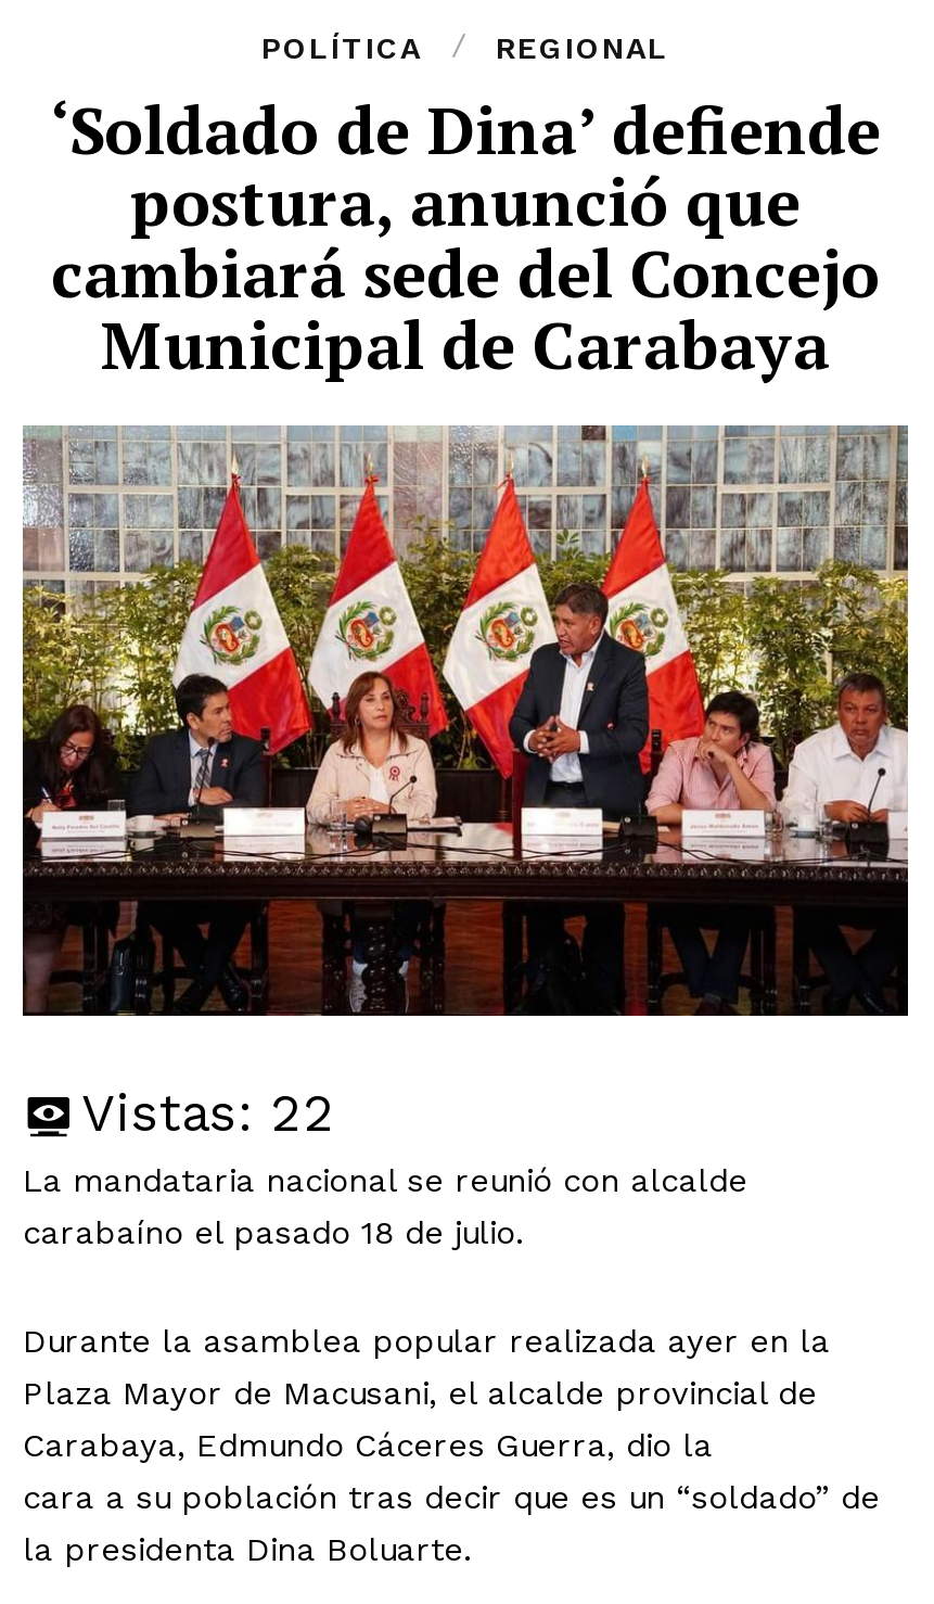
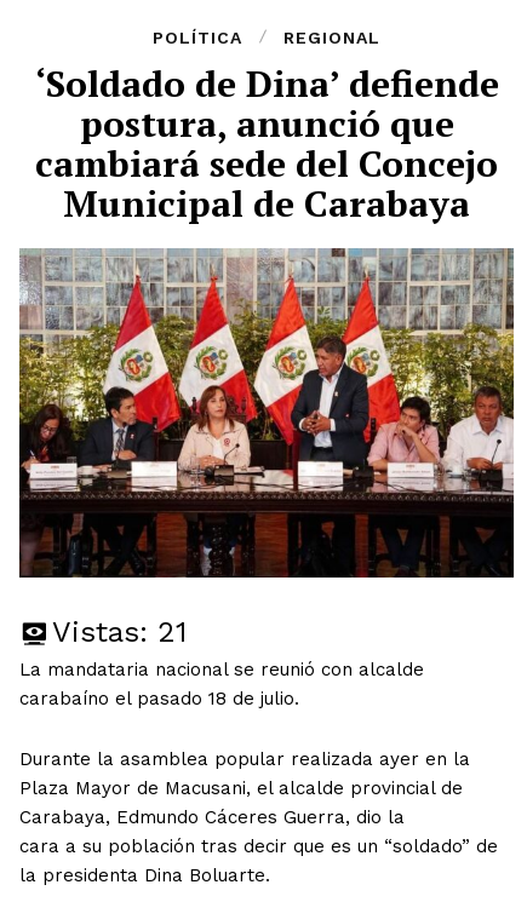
[81,1082,335,1143] Vistas: 22 -> [52,615,187,649] Vistas: 21

